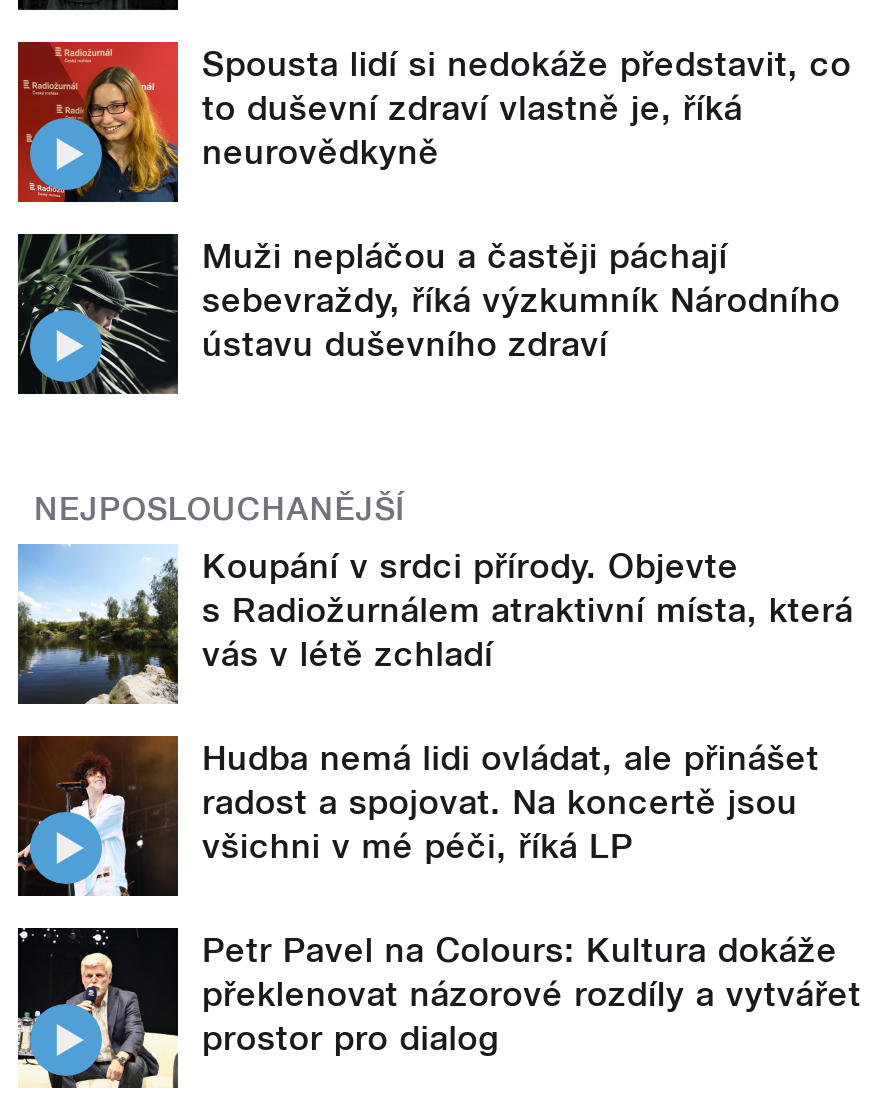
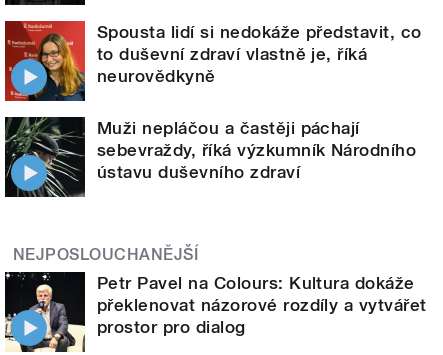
[16,544,853,866] [image] | Koupání v srdci přírody. Objevte | s Radiožurnálem atraktivní místa, která | vás v létě zchladí | Hudba nemá lidi ovládat, ale přinášet | radost a spojovat. Na koncertě jsou | všichni v mé péči, říká LP -> none
[16,734,180,898] [image] -> none

